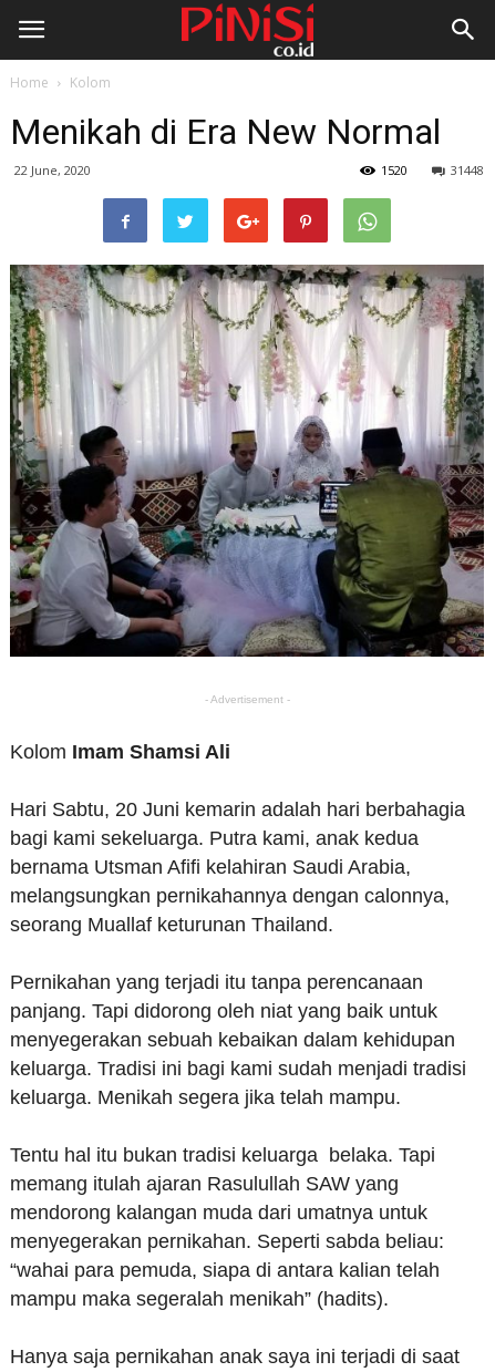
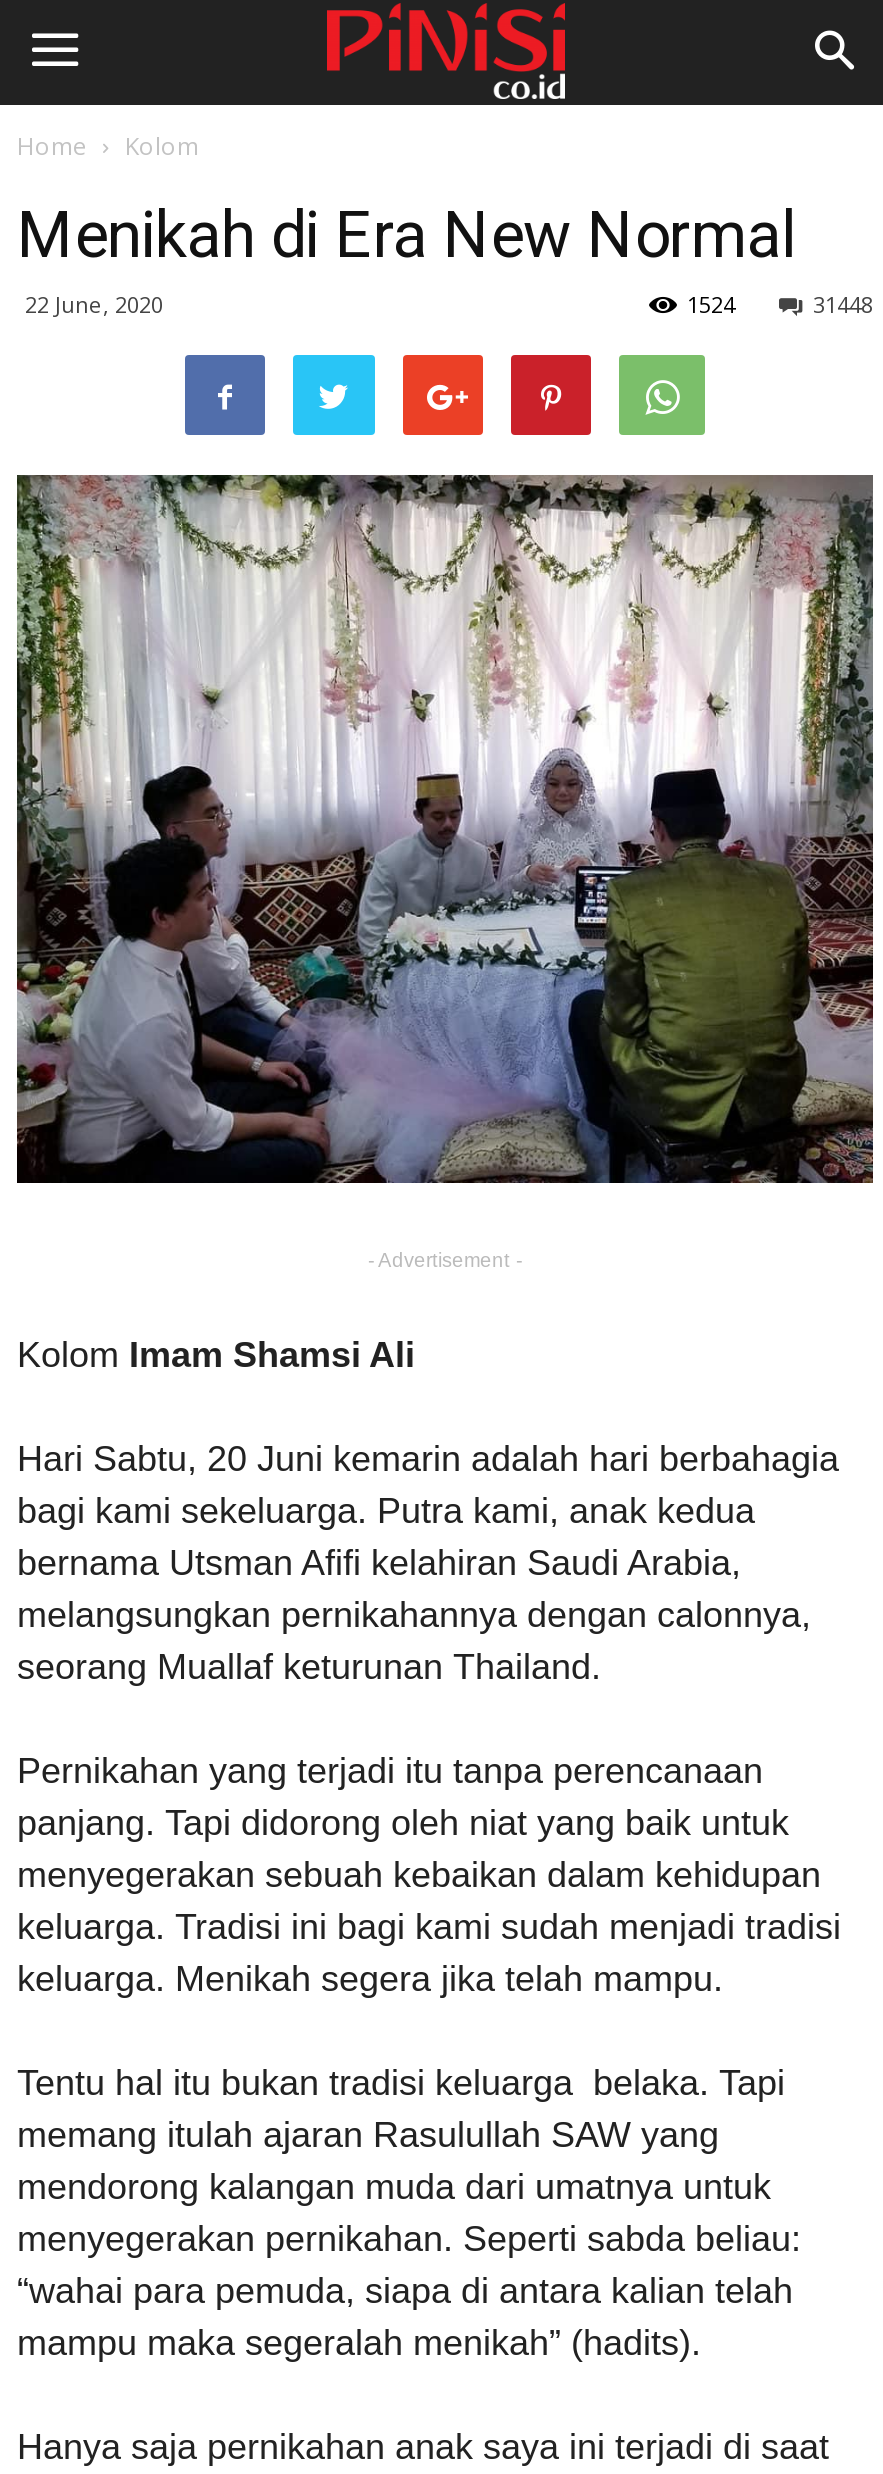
[381,162,408,178] 1520 -> [687,289,735,319] 1524

